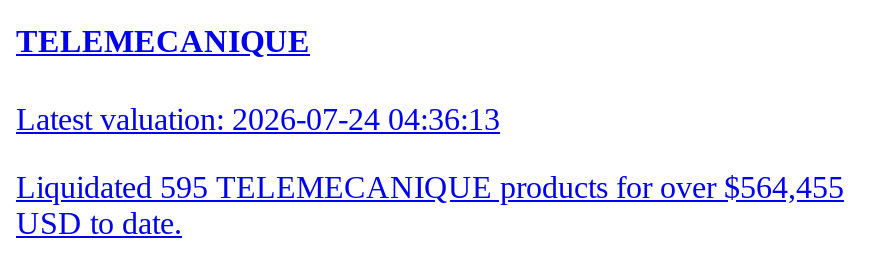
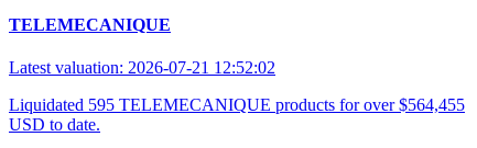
[16,103,500,137] Latest valuation: 2026-07-24 04:36:13 -> [9,58,275,77] Latest valuation: 2026-07-21 12:52:02

